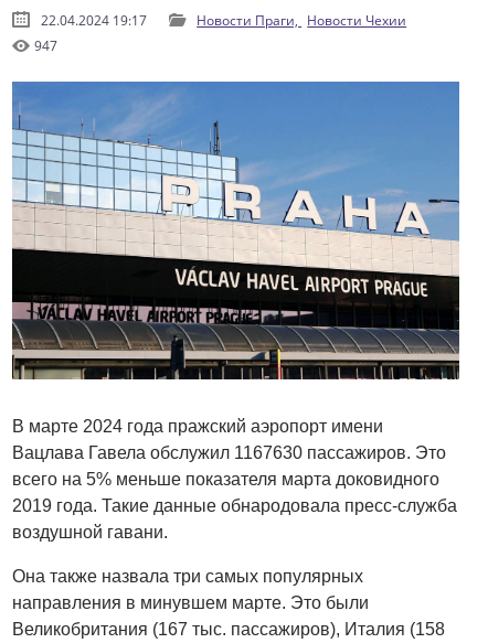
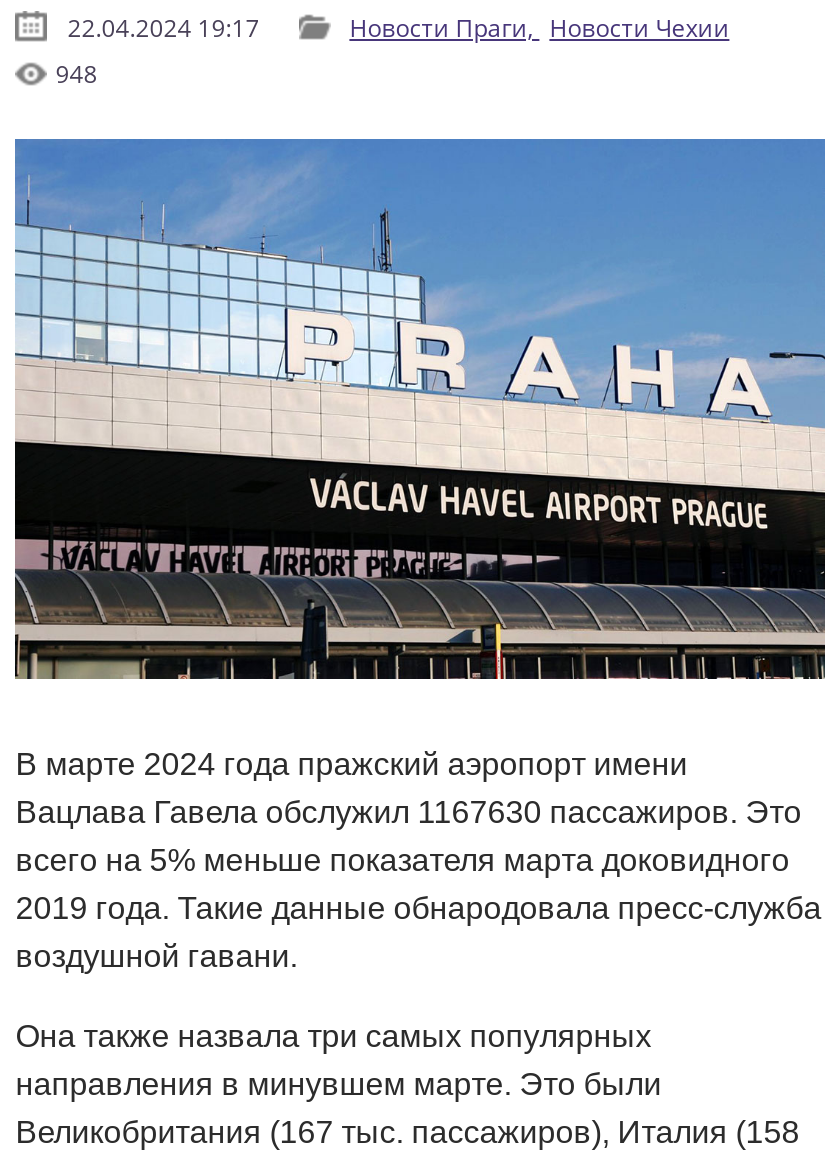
[34,37,58,56] 947 -> [55,58,97,92] 948

